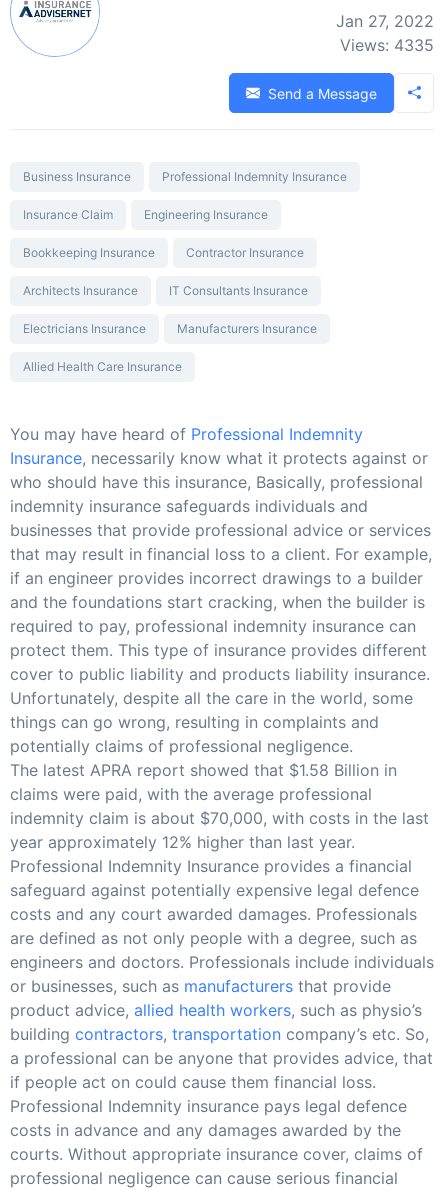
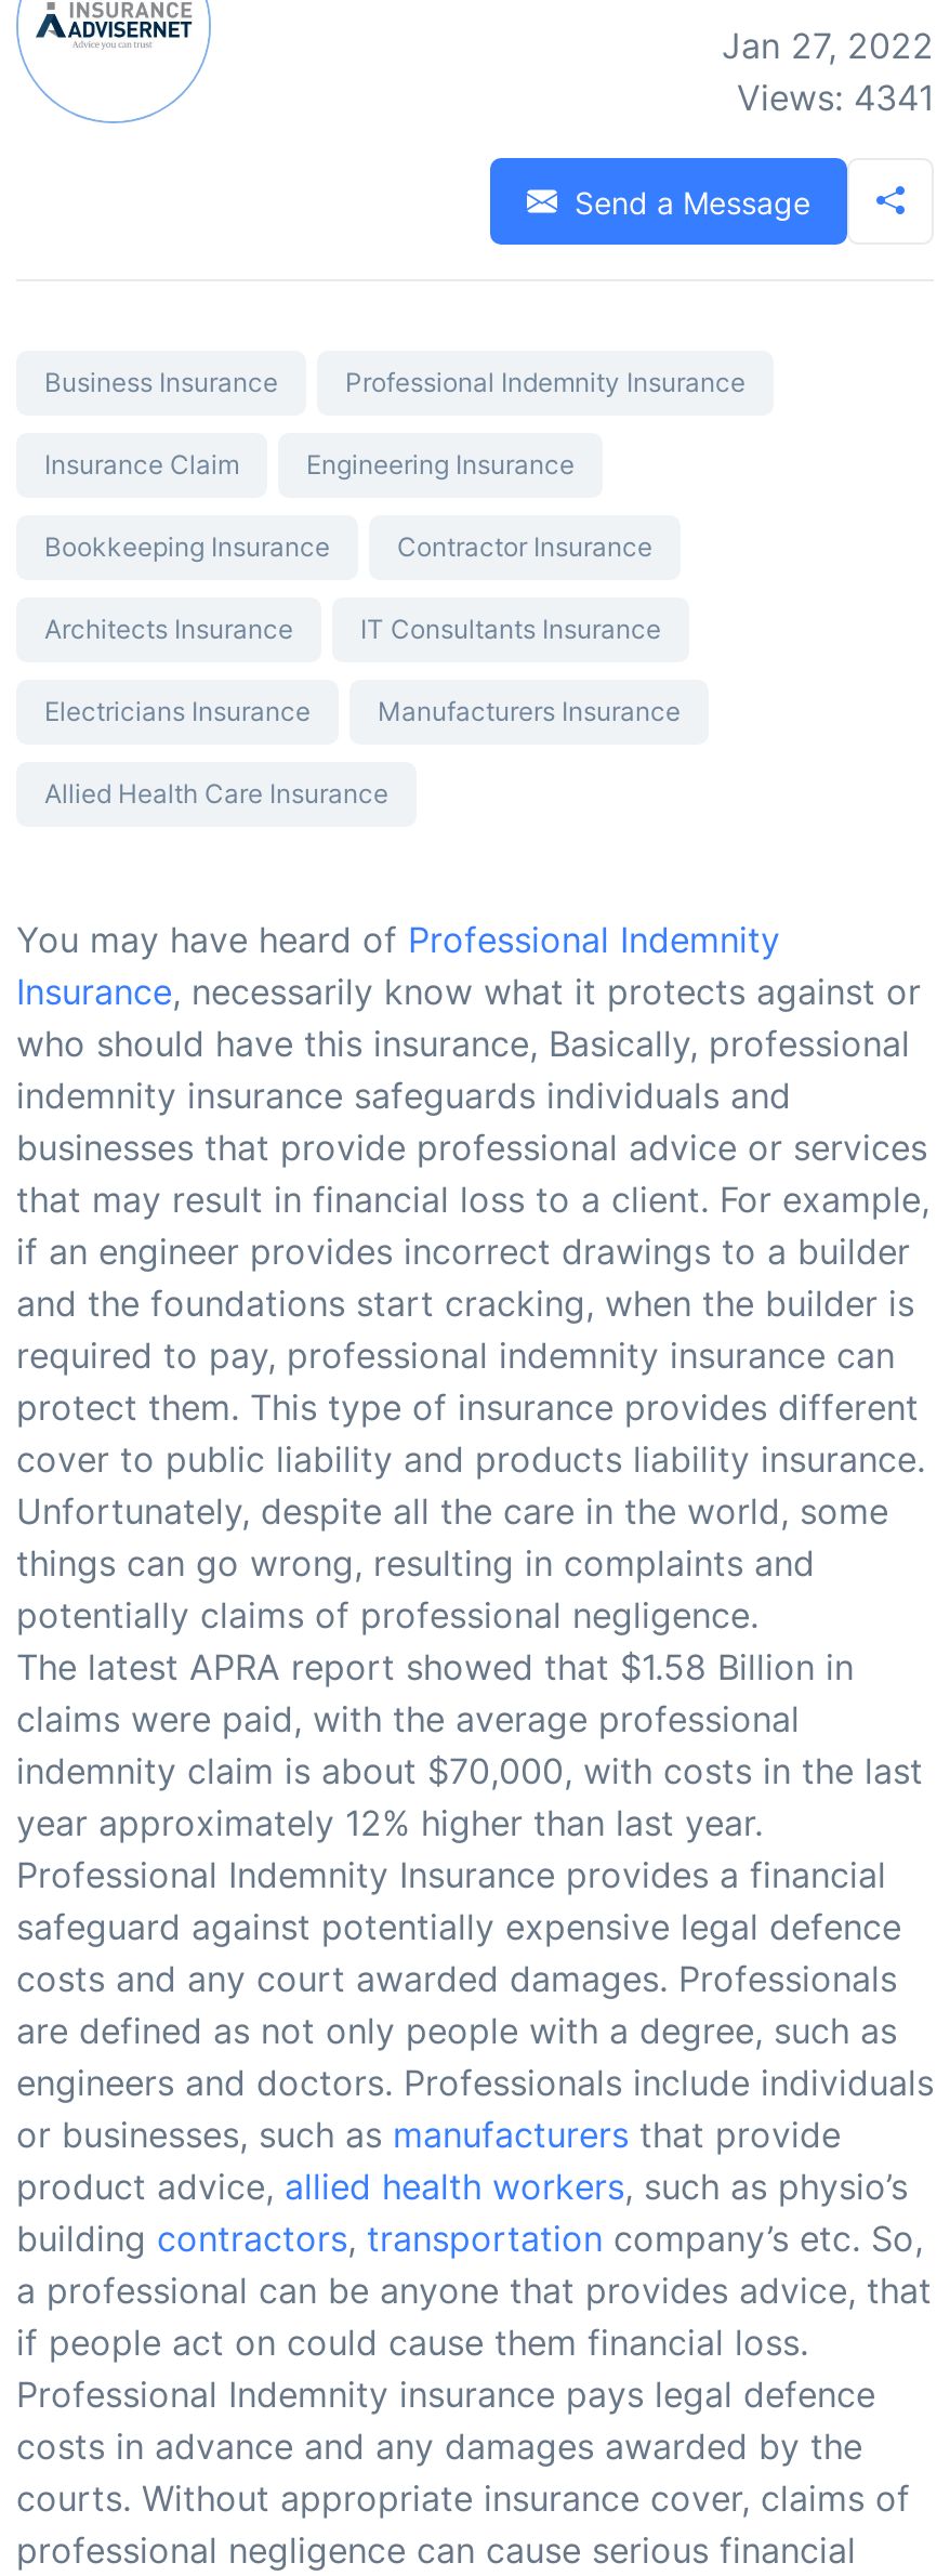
[340,35,434,55] Views: 4335 -> [737,76,934,119] Views: 4341

